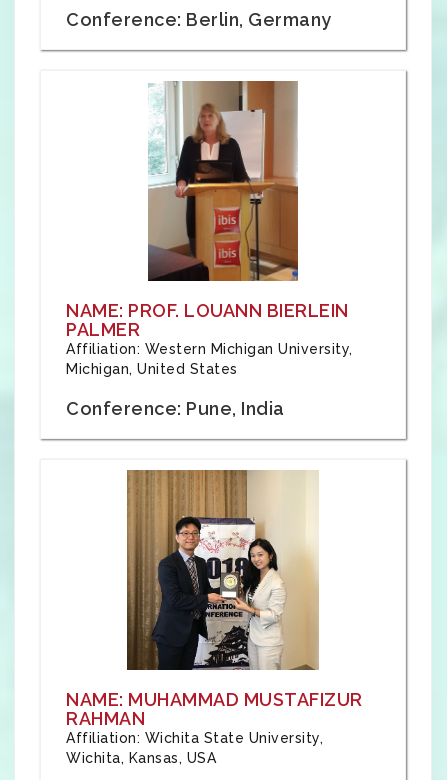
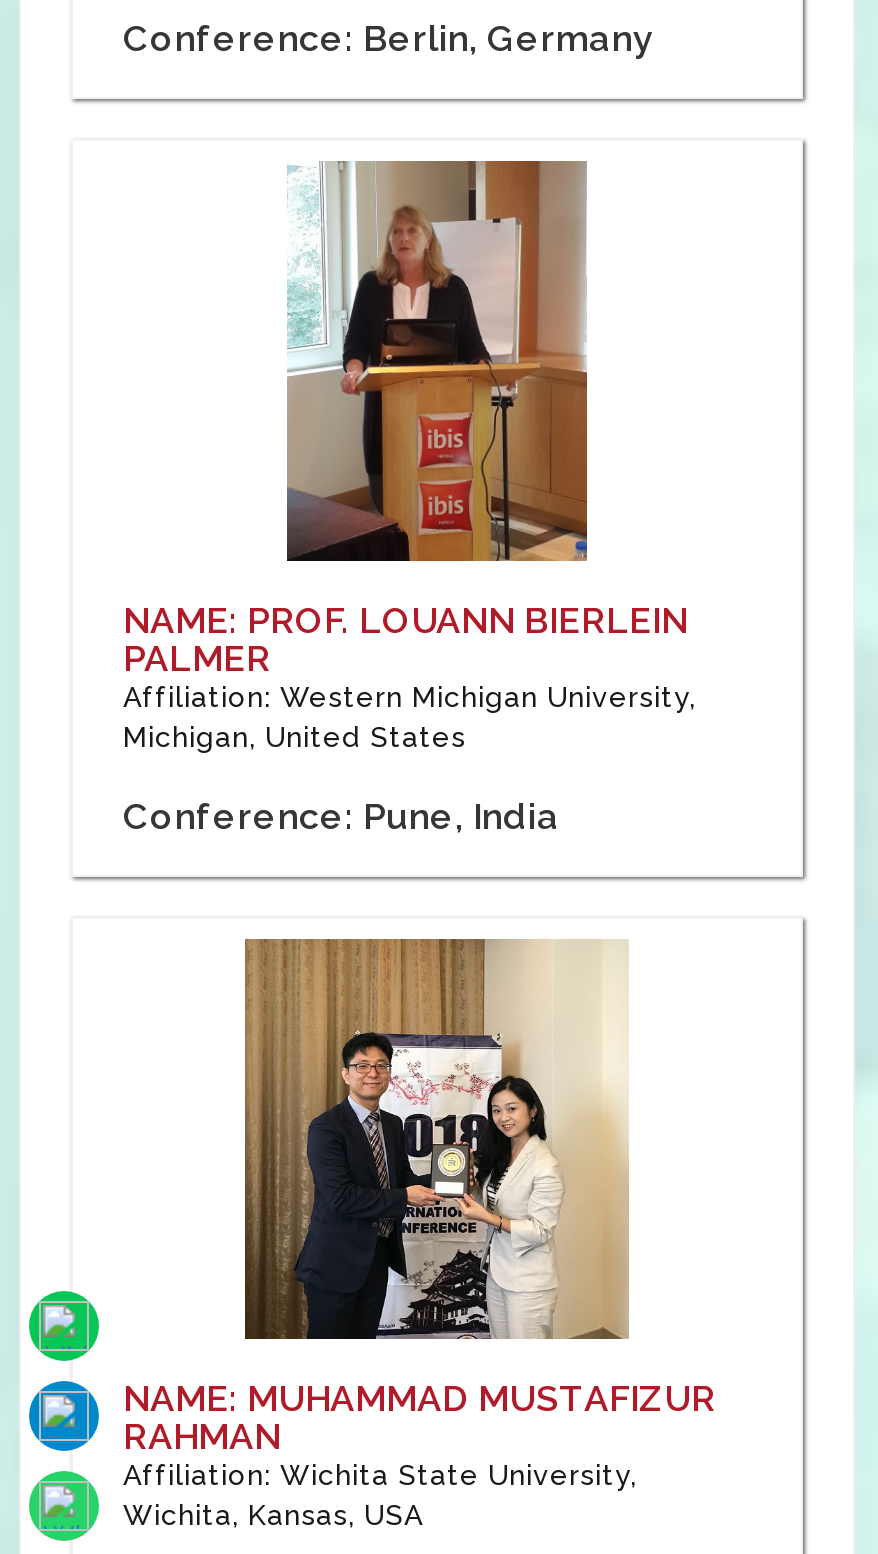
none -> [27,1289,101,1363] [image]
none -> [27,1379,101,1453] [image]
none -> [27,1469,101,1543] [image]

